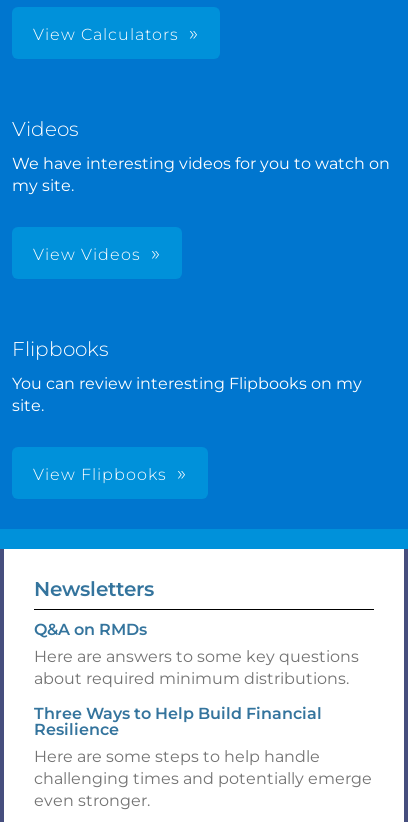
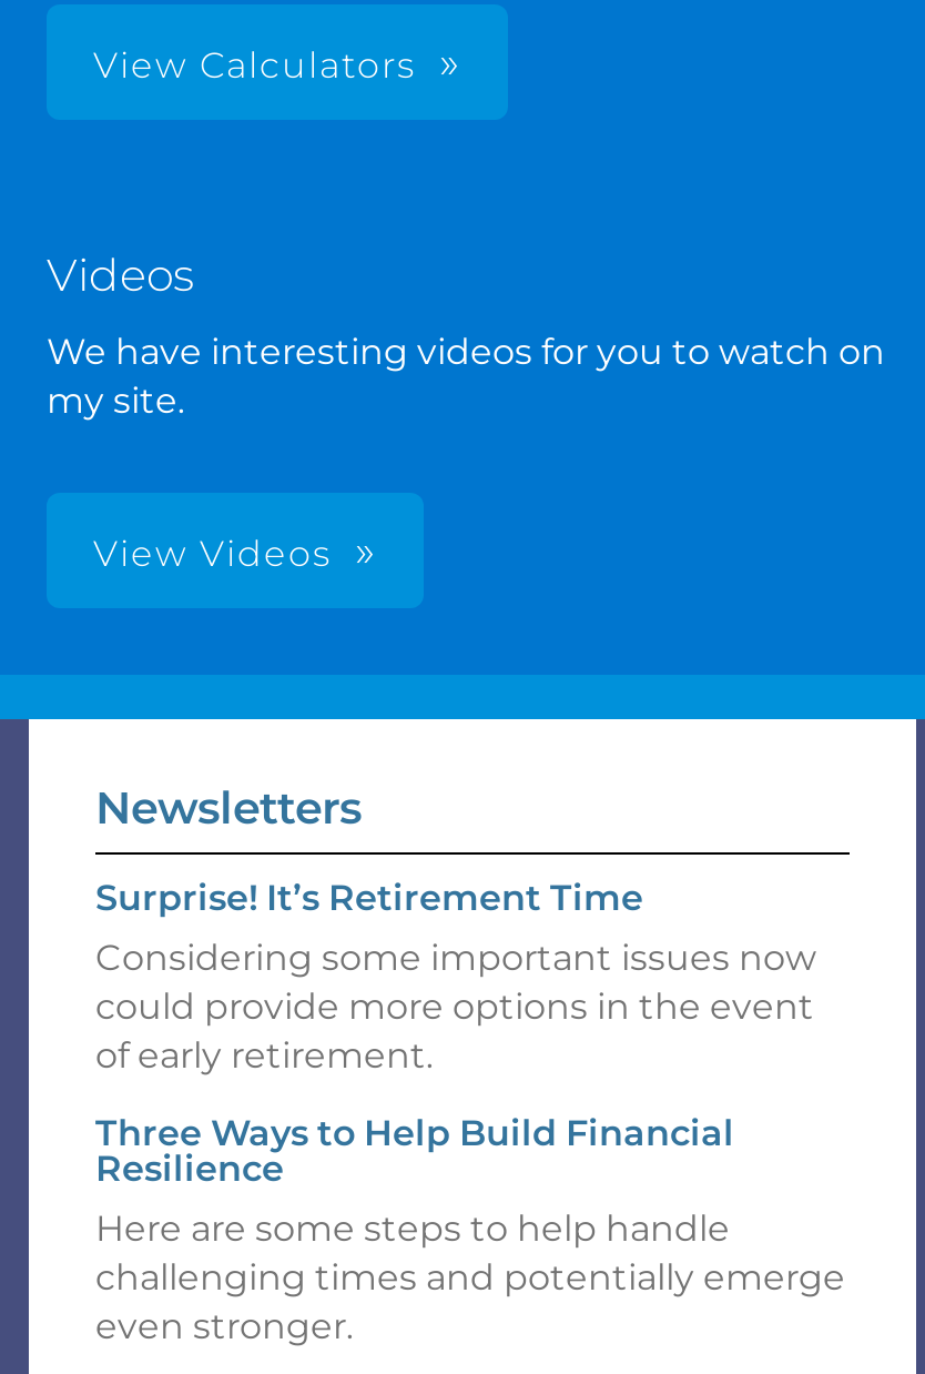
[12,336,362,414] Flipbooks | You can review interesting Flipbooks on my | site. -> none
[33,464,167,483] View Flipbooks -> none
moved [34,576,154,600] -> [95,780,362,834]: Newsletters
[34,619,359,687] Q&A on RMDs | Here are answers to some key questions | about required minimum distributions. -> [95,876,816,1075] Surprise! It’s Retirement Time | Considering some important issues now | could provide more options in the event | of early retirement.

